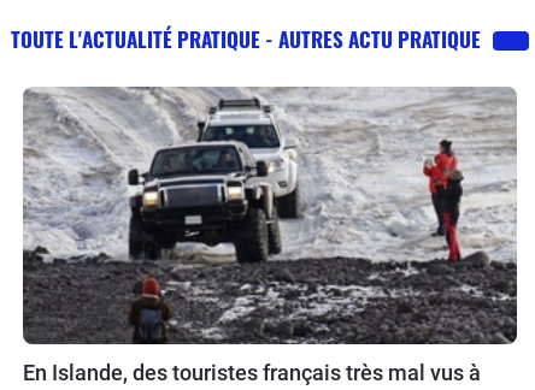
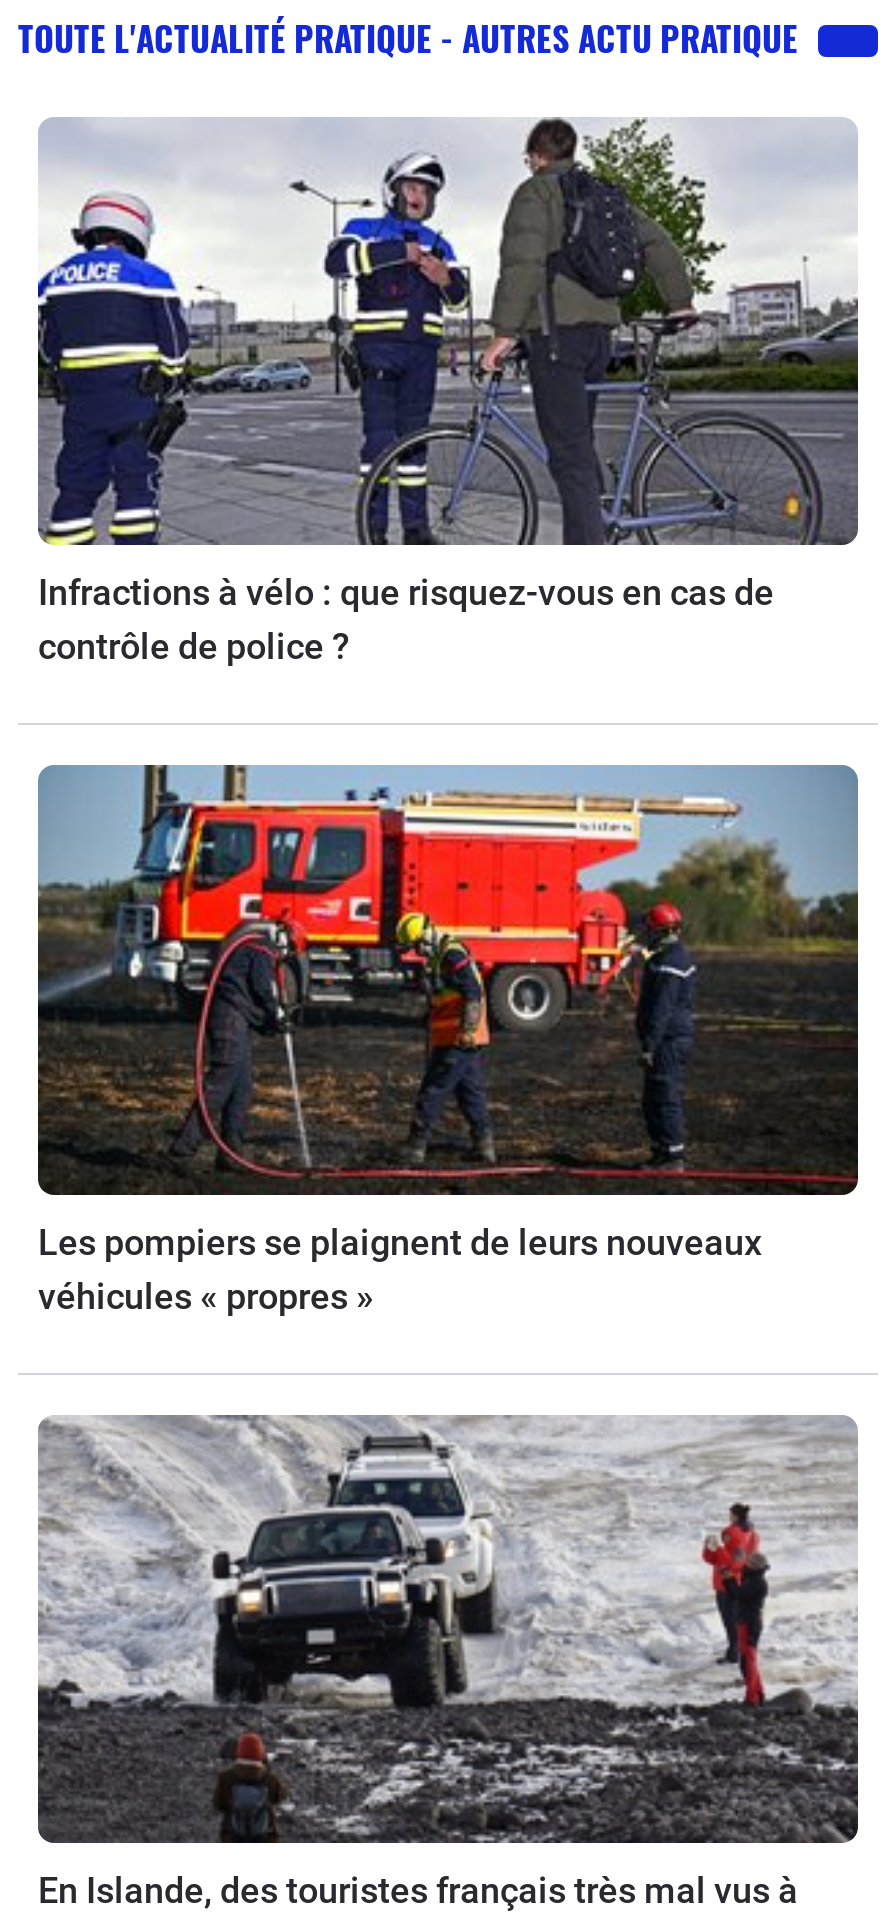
none -> [36,117,860,667] [image] | Infractions à vélo : que risquez-vous en cas de | contrôle de police ?
none -> [36,763,860,1316] [image] | Les pompiers se plaignent de leurs nouveaux | véhicules « propres »

